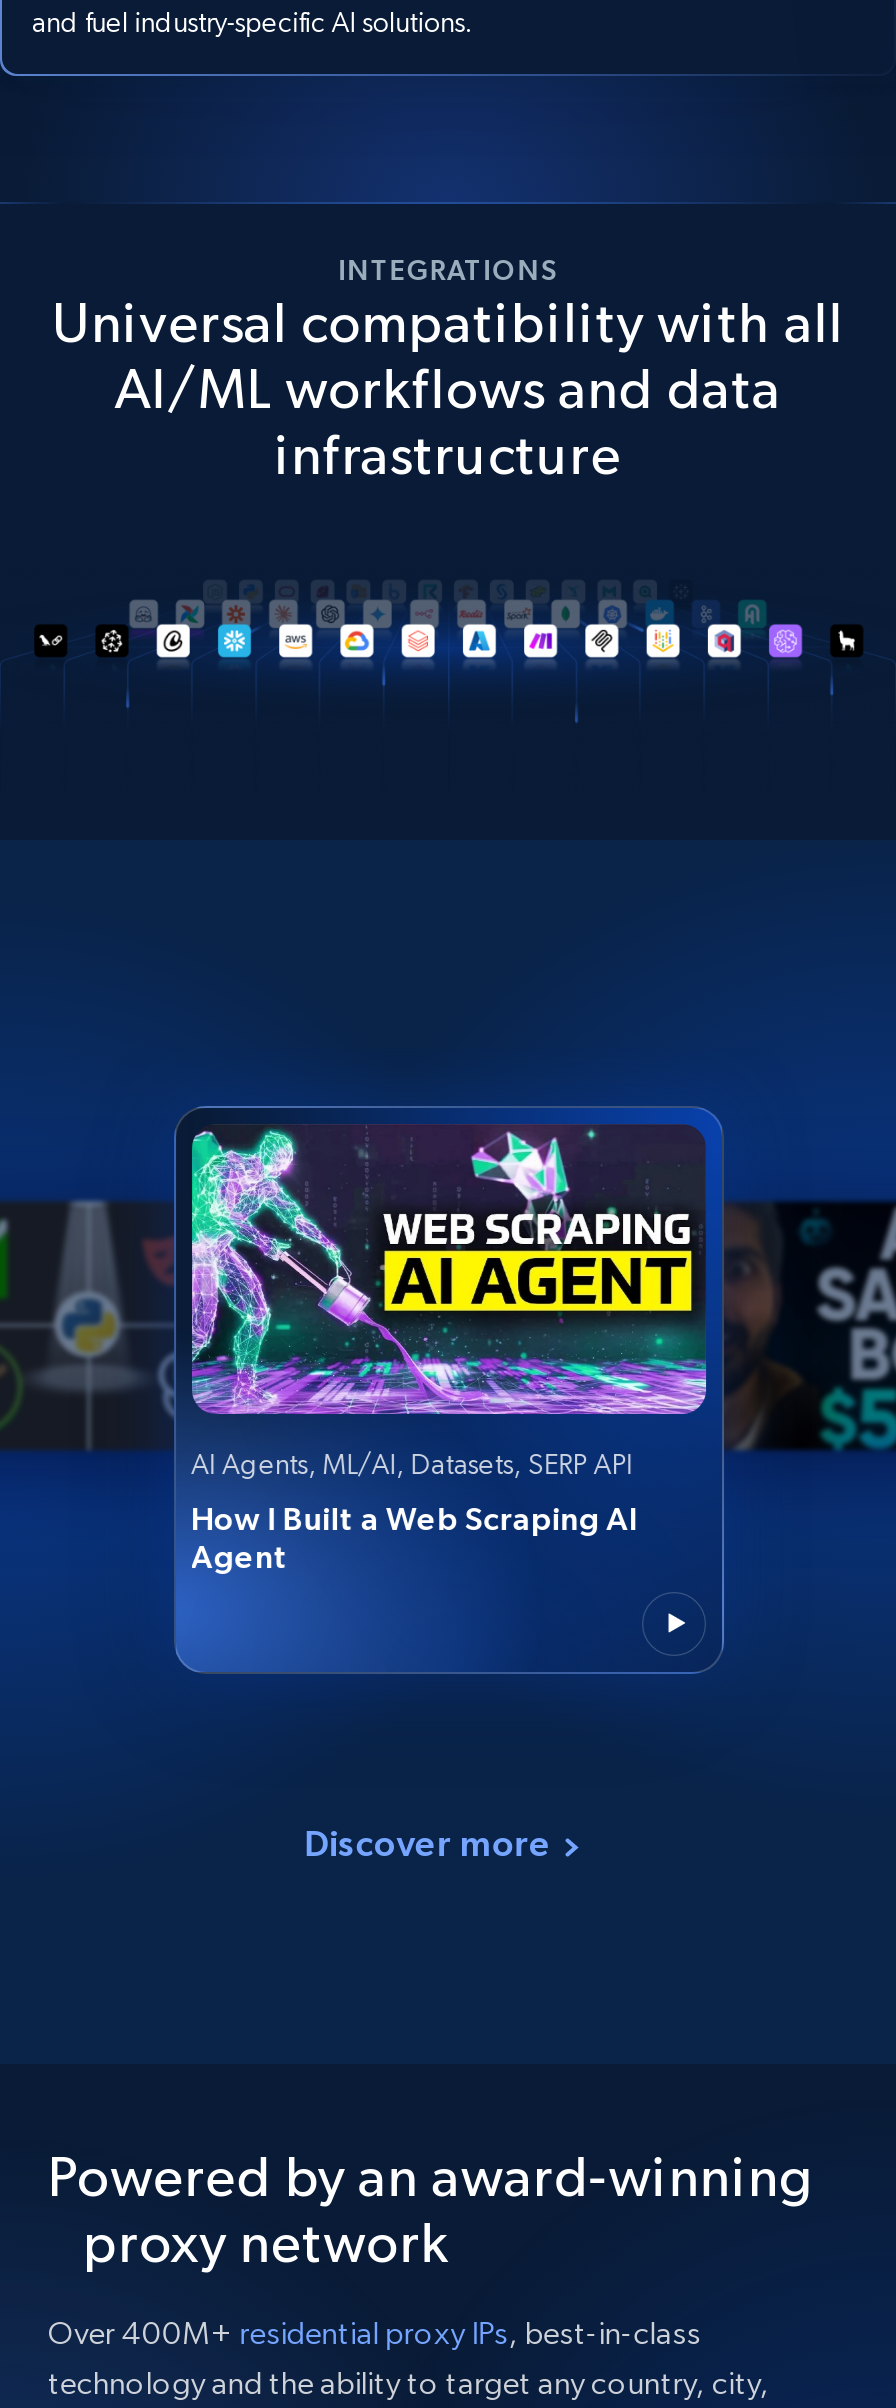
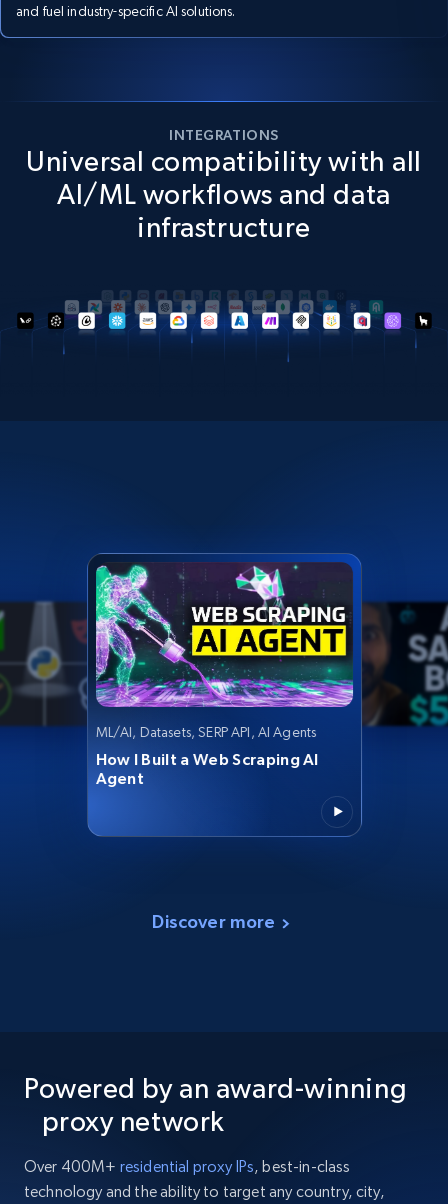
[191,1448,633,1480] AI Agents, ML/AI, Datasets, SERP API -> [95,724,316,740] ML/AI, Datasets, SERP API, AI Agents

